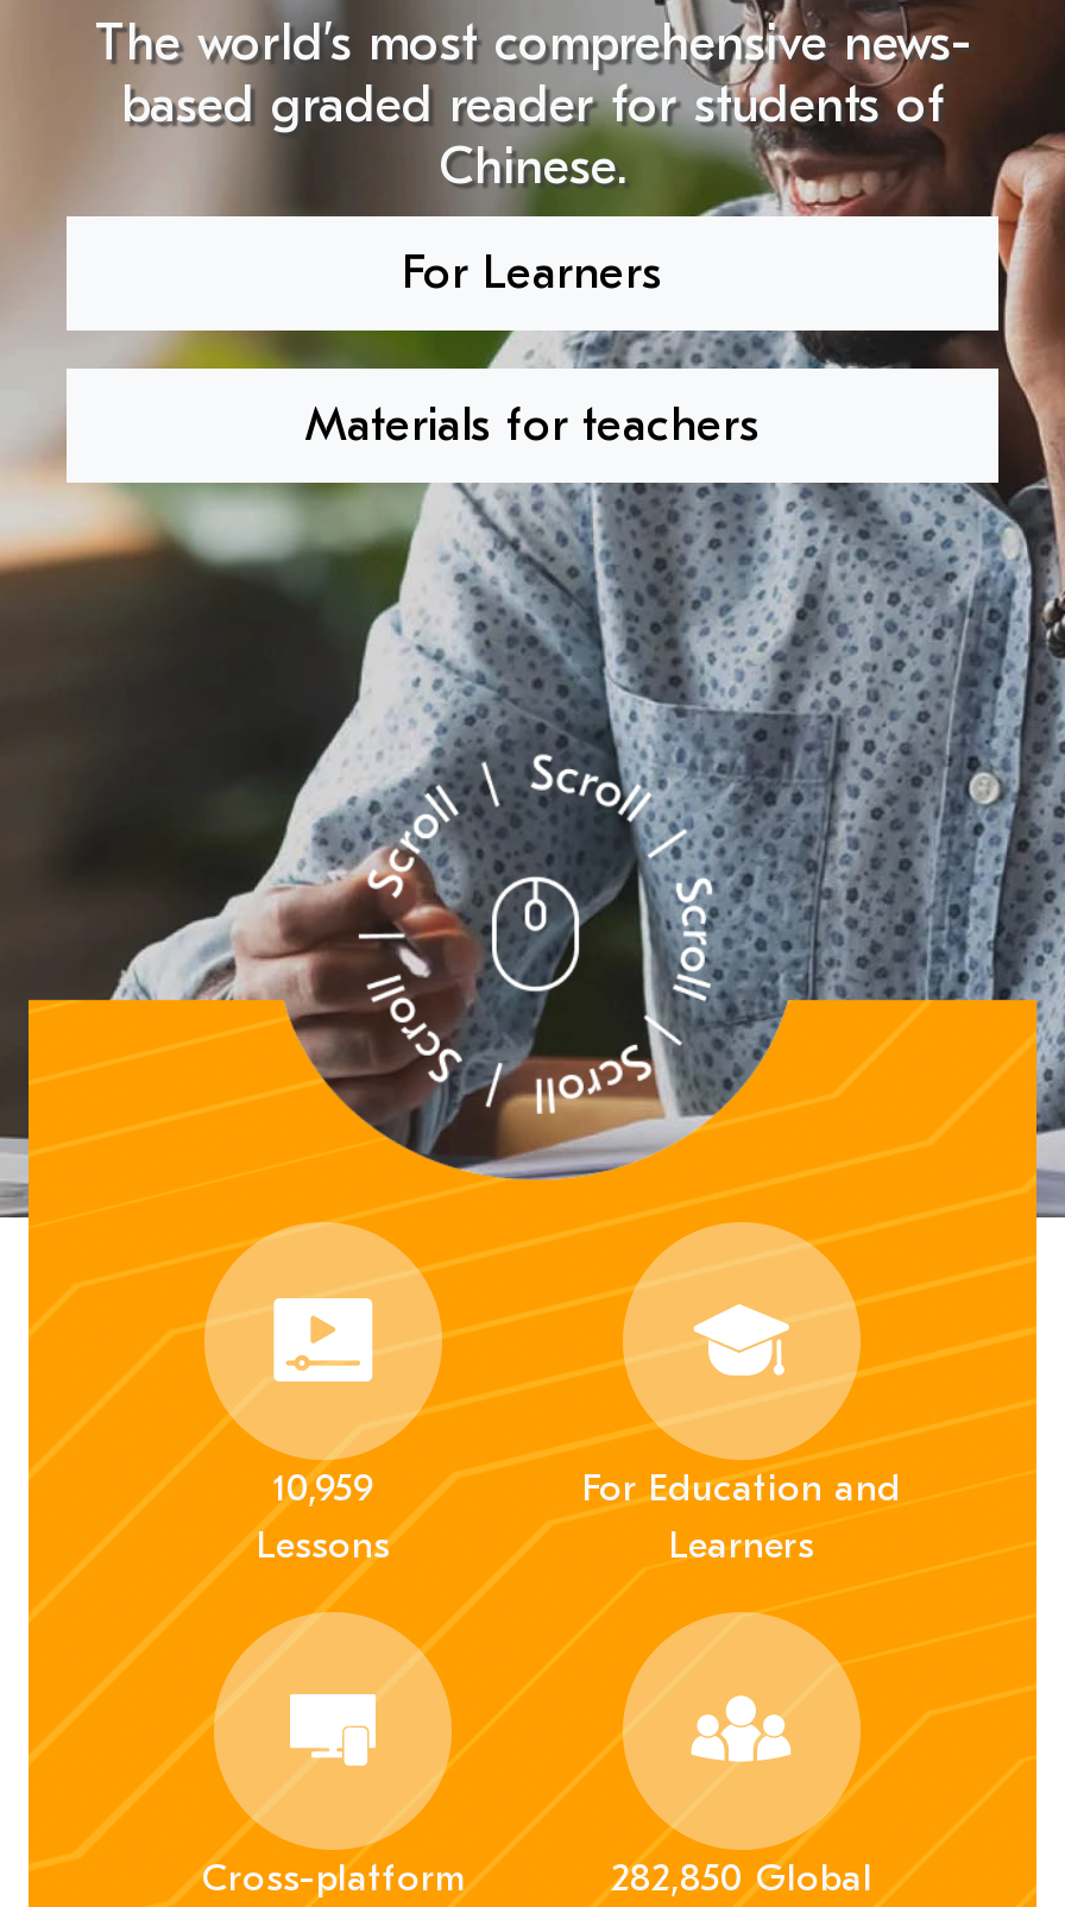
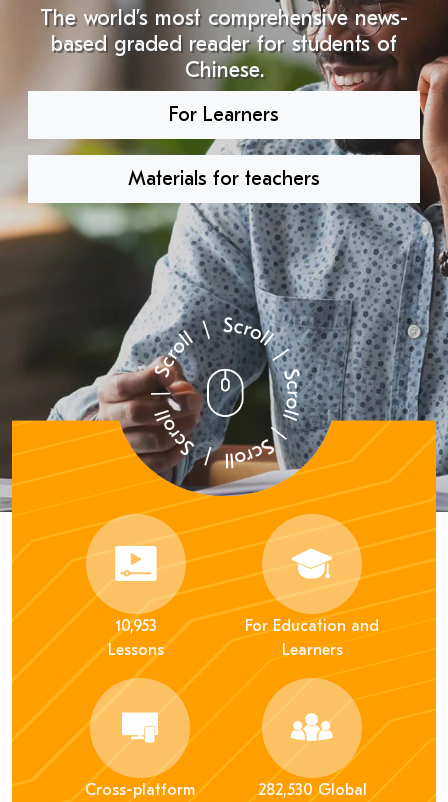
[272,1467,374,1510] 10,959 -> [115,617,157,635] 10,953
[611,1857,872,1900] 282,850 Global -> [257,781,366,799] 282,530 Global

